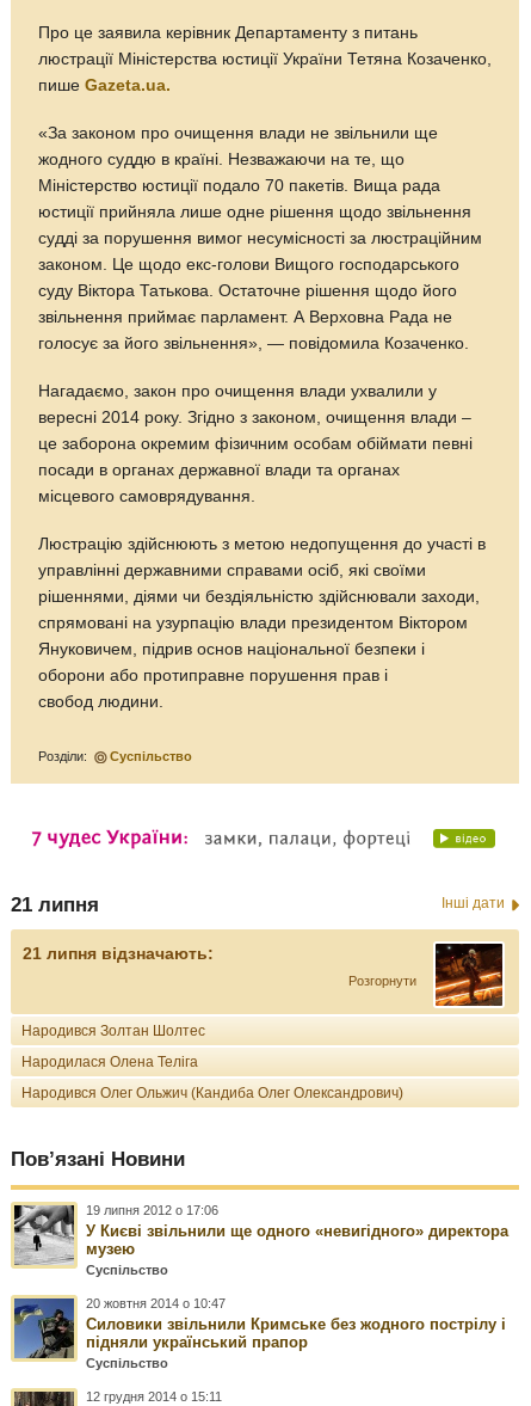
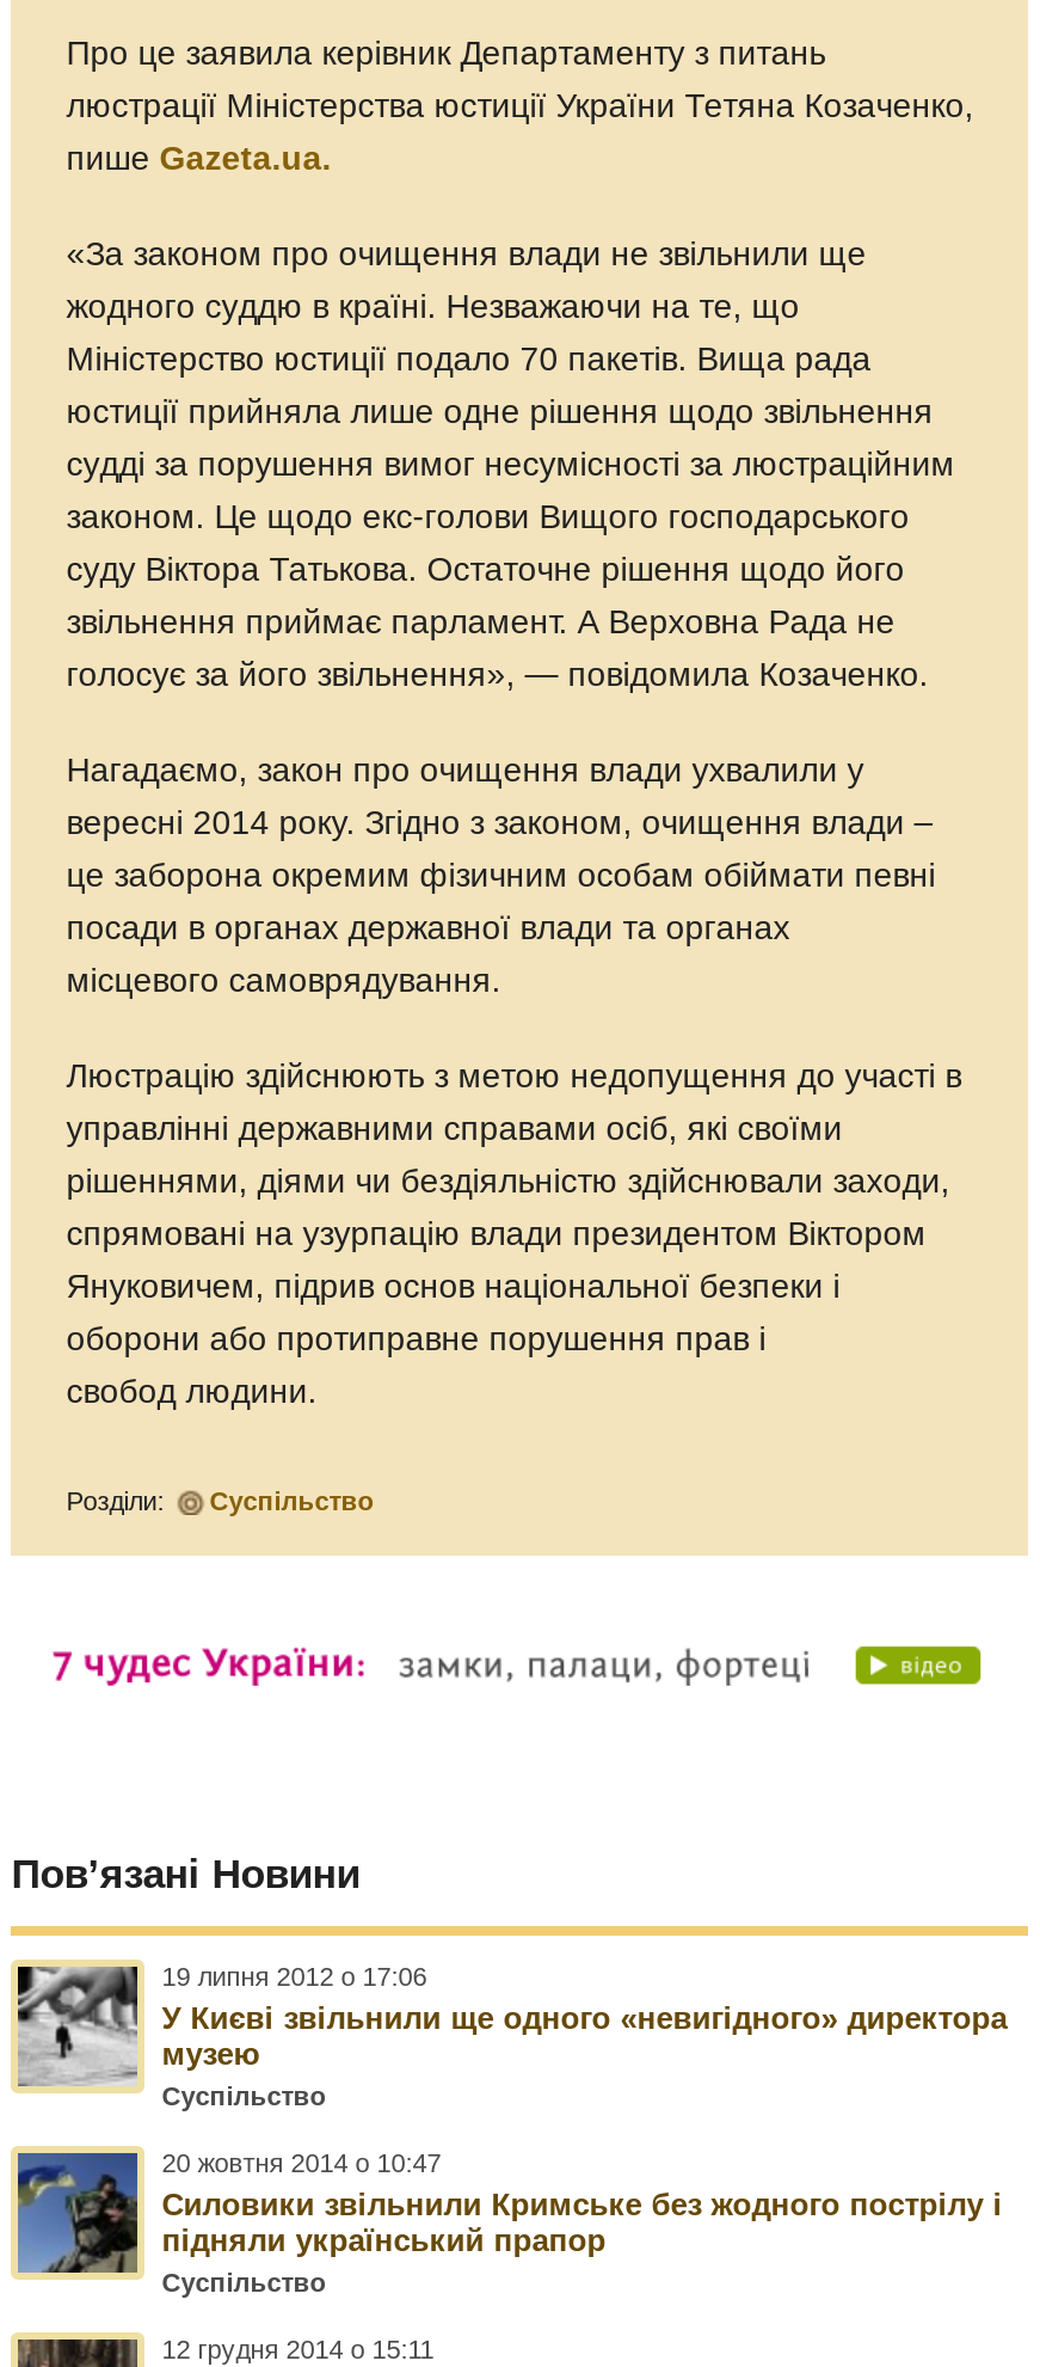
[11,893,519,1107] [image] | 21 липня | Інші дати | 21 липня відзначають: | Розгорнути | Народився Золтан Шолтес | Народилася Олена Теліга | Народився Олег Ольжич (Кандиба Олег Олександрович) -> none

